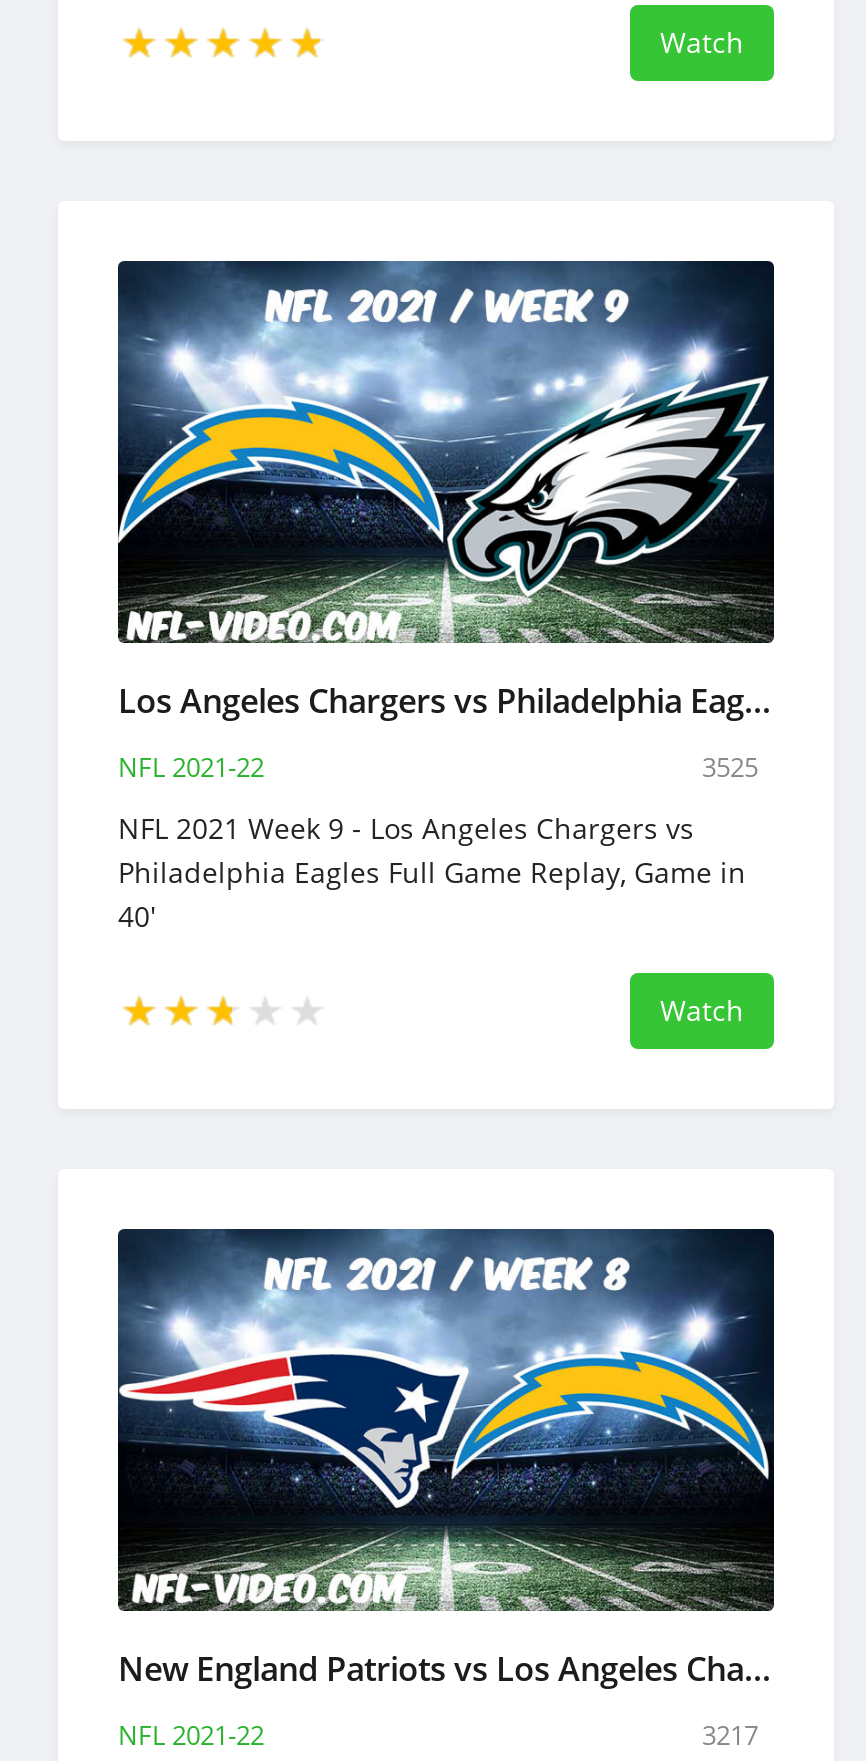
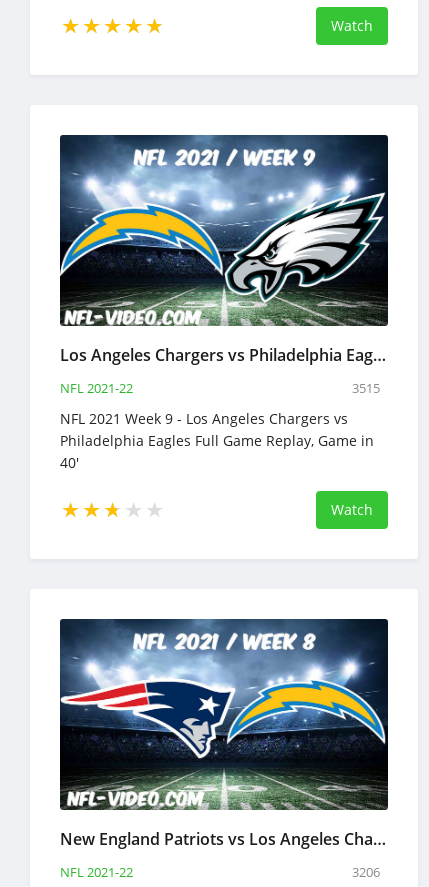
[702,748,758,784] 3525 -> [352,379,380,397] 3515
[702,1716,758,1752] 3217 -> [352,862,380,880] 3206

